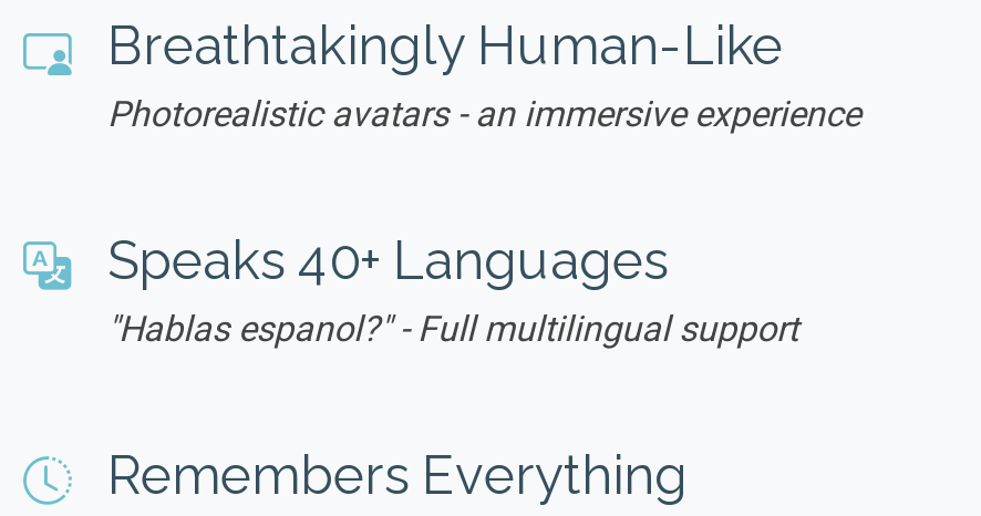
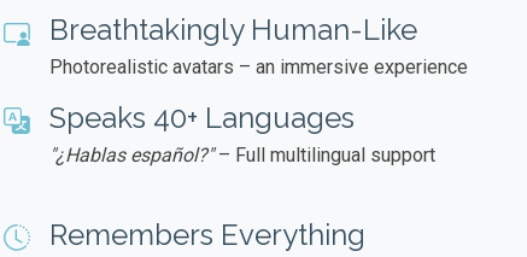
[107,93,860,135] Photorealistic avatars - an immersive experience -> [49,56,468,78] Photorealistic avatars – an immersive experience
[107,308,798,350] "Hablas espanol?" - Full multilingual support -> [49,144,435,167] "¿Hablas español?"– Full multilingual support

